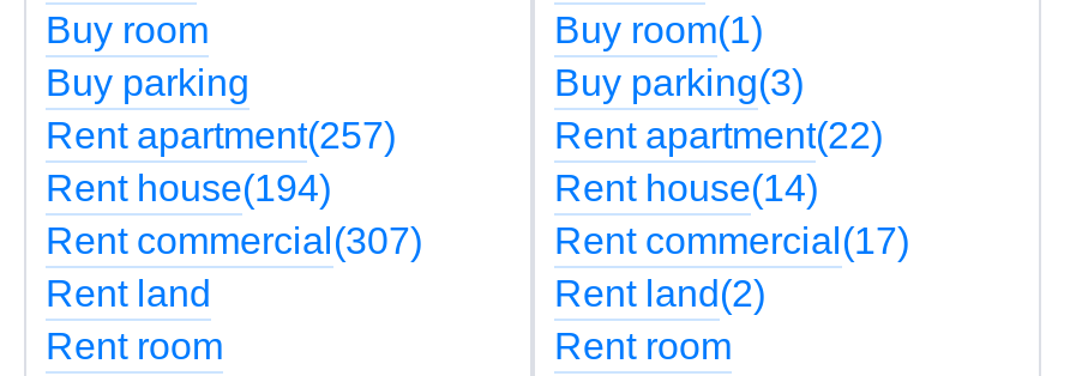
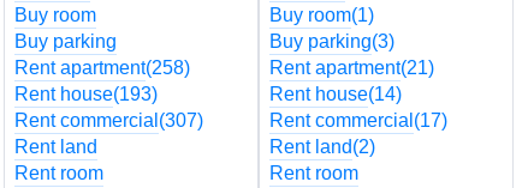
[46,115,396,156] Rent apartment(257) -> [14,57,190,78] Rent apartment(258)
[554,115,883,156] Rent apartment(22) -> [269,57,434,78] Rent apartment(21)
[46,168,331,208] Rent house(194) -> [14,84,158,104] Rent house(193)

